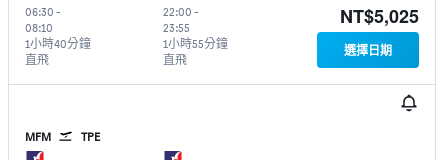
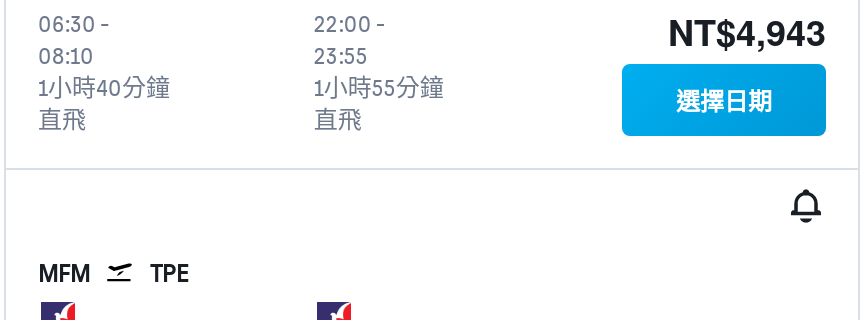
[340,3,419,29] NT$5,025 -> [668,6,826,58] NT$4,943

